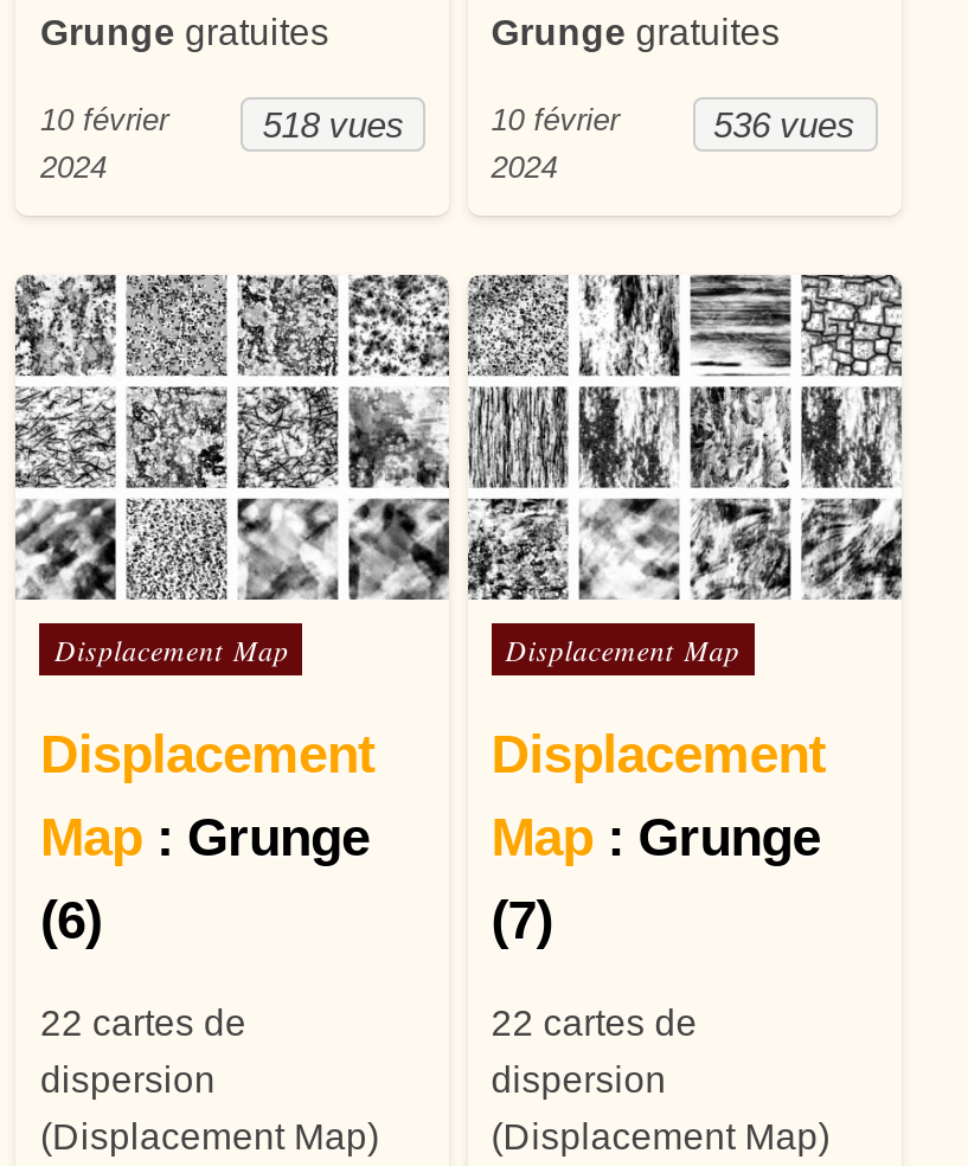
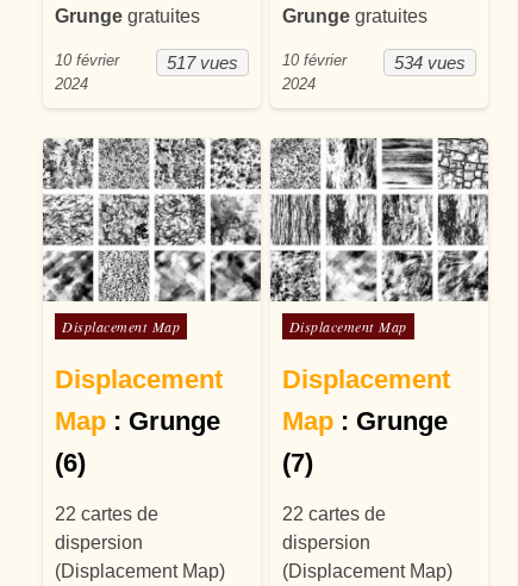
[263,105,405,146] 518 vues -> [167,53,239,73] 517 vues
[713,105,855,146] 536 vues -> [394,53,465,73] 534 vues

